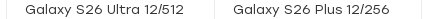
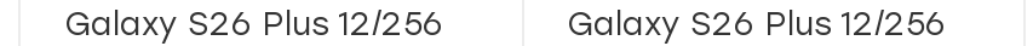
[25,2,184,17] Galaxy S26 Ultra 12/512 -> [64,6,444,42] Galaxy S26 Plus 12/256

